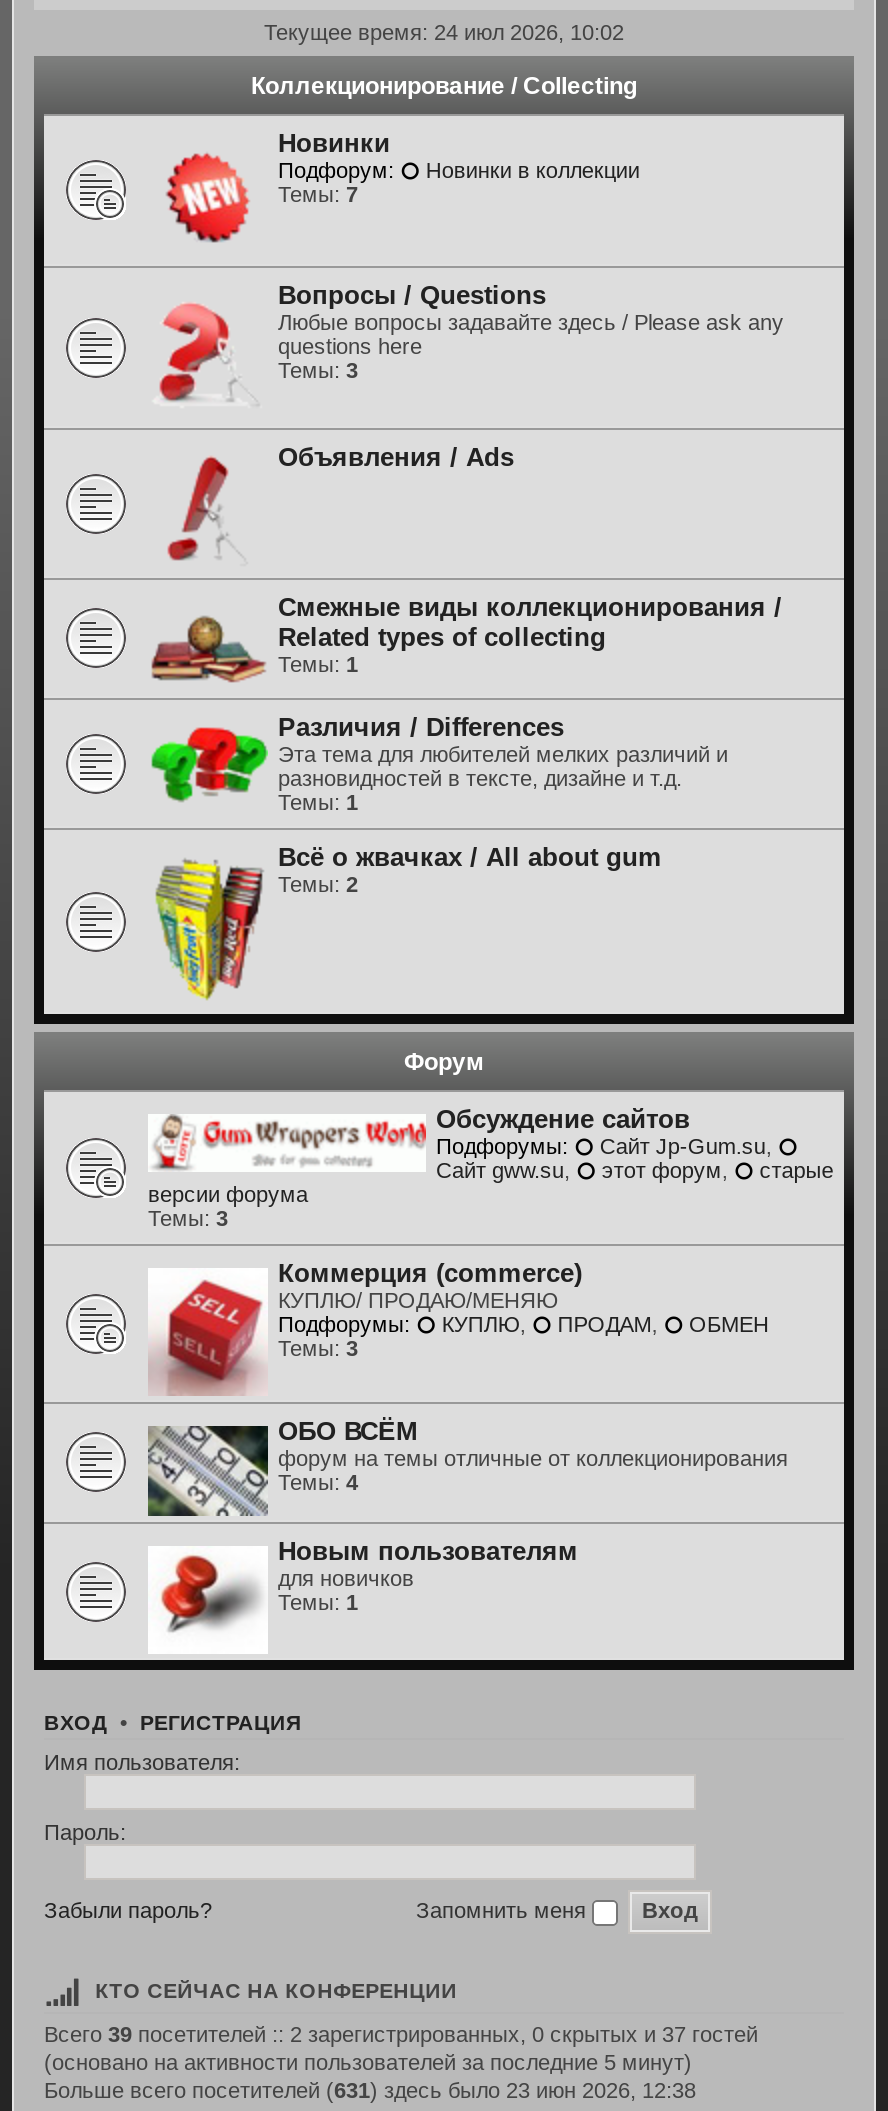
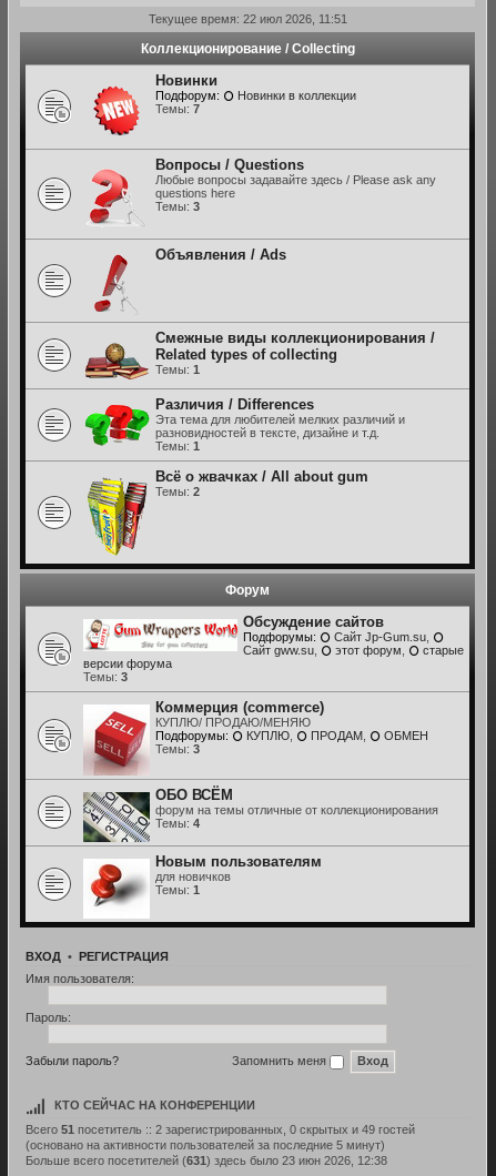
[264,20,624,44] Текущее время: 24 июл 2026, 10:02 -> [148,12,347,26] Текущее время: 22 июл 2026, 11:51
[44,2021,758,2045] Всего 39 посетителей :: 2 зарегистрированных, 0 скрытых и 37 гостей -> [26,1122,415,1136] Всего 51 посетитель :: 2 зарегистрированных, 0 скрытых и 49 гостей

